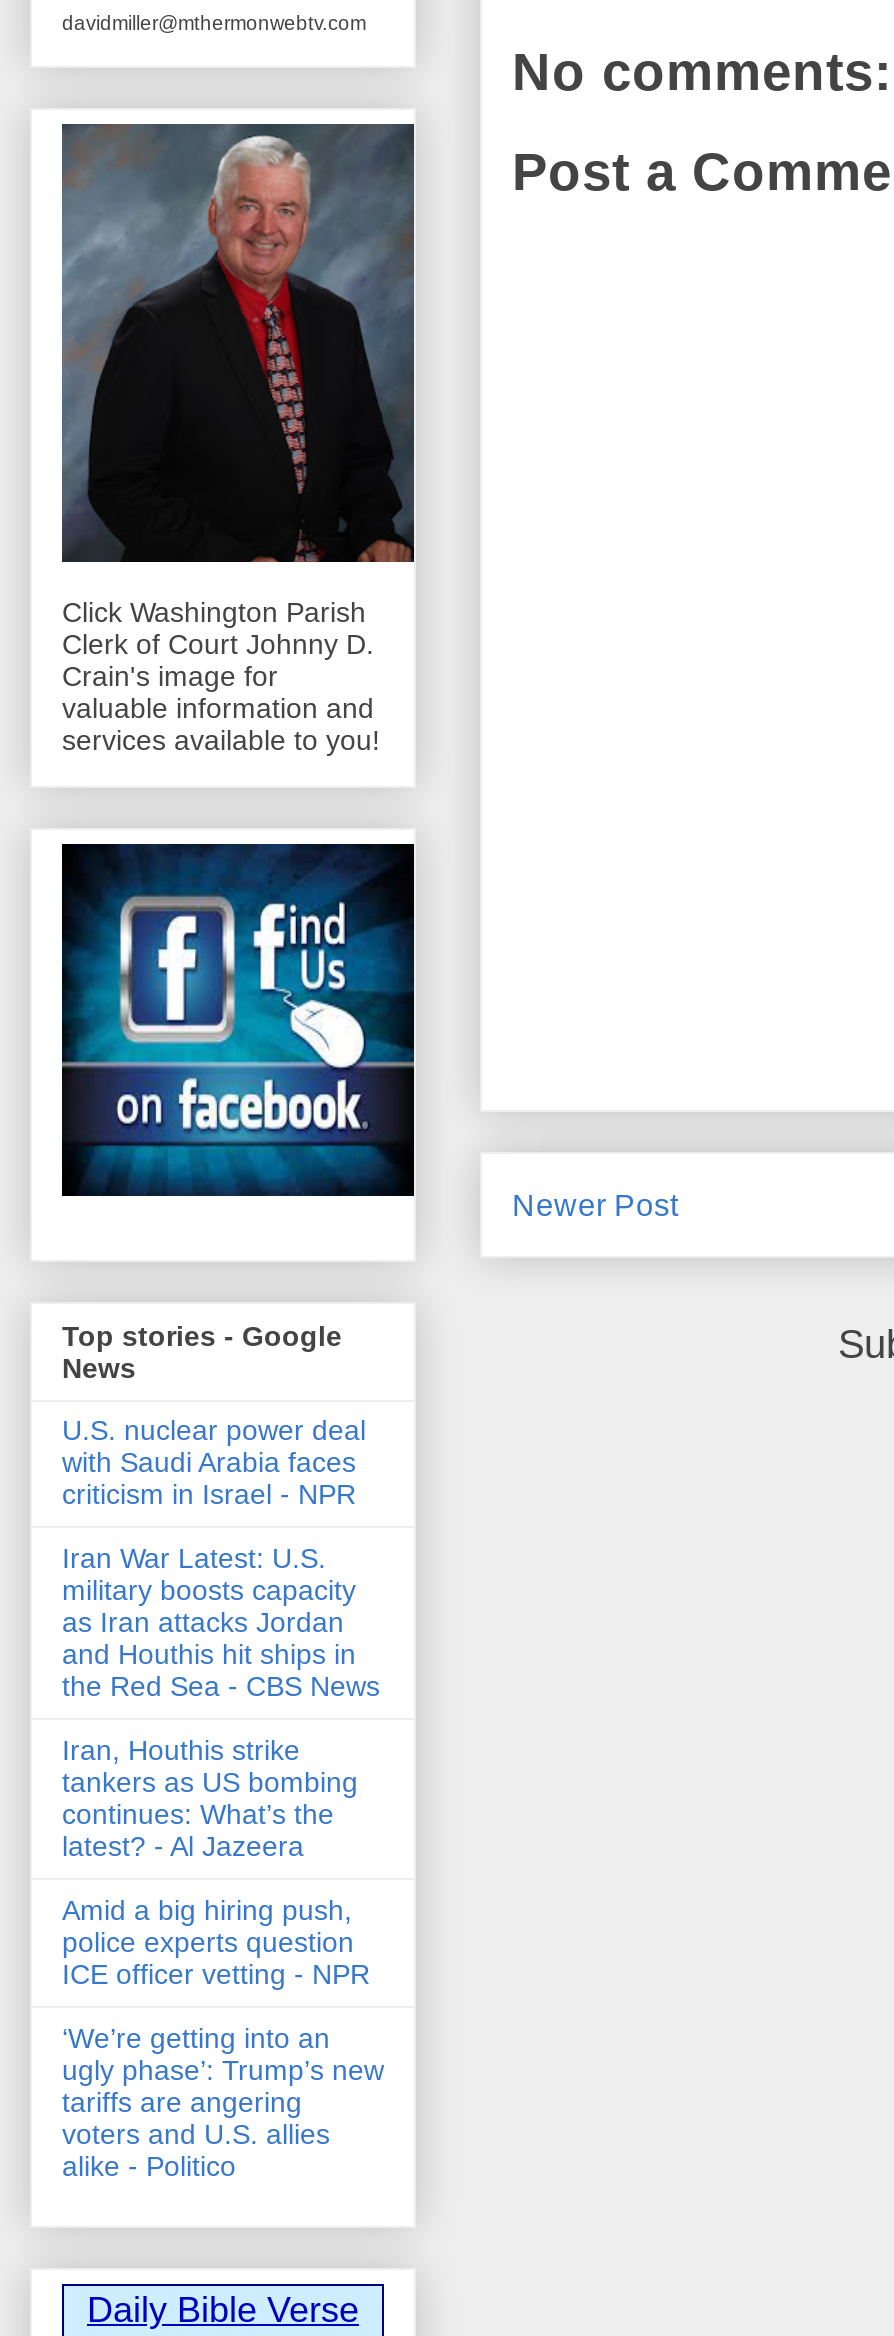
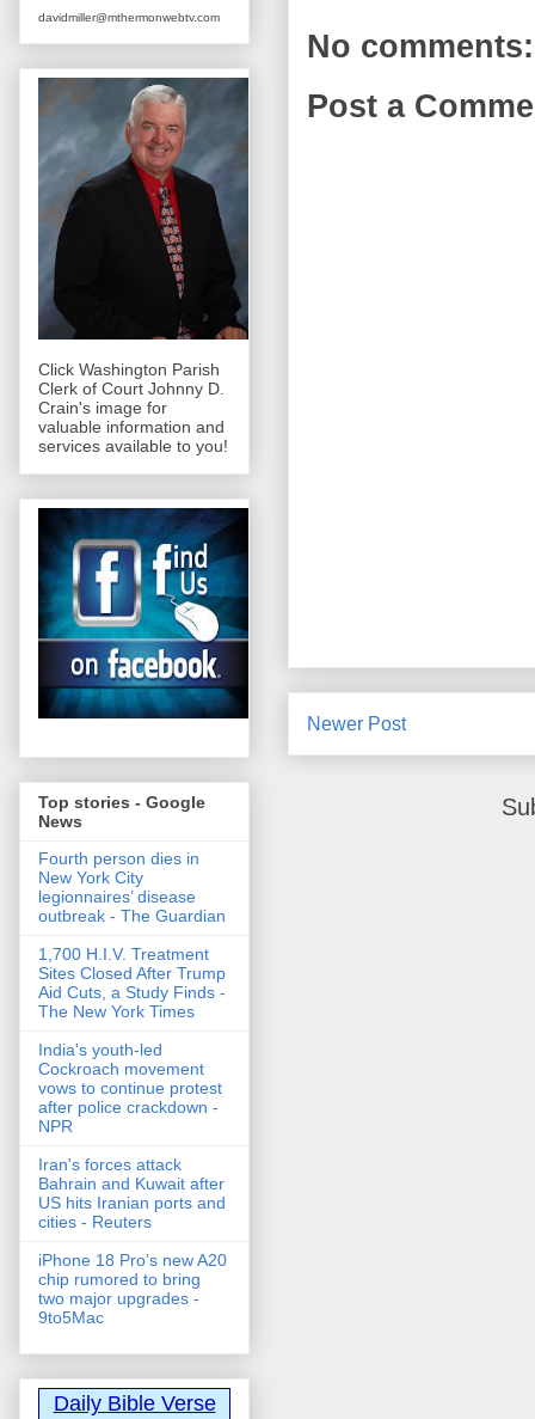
[62,1414,366,1510] U.S. nuclear power deal | with Saudi Arabia faces | criticism in Israel - NPR -> [38,849,226,925] Fourth person dies in | New York City | legionnaires’ disease | outbreak - The Guardian
[62,1542,380,1702] Iran War Latest: U.S. | military boosts capacity | as Iran attacks Jordan | and Houthis hit ships in | the Red Sea - CBS News -> [38,945,226,1021] 1,700 H.I.V. Treatment | Sites Closed After Trump | Aid Cuts, a Study Finds - | The New York Times
[62,1734,358,1862] Iran, Houthis strike | tankers as US bombing | continues: What’s the | latest? - Al Jazeera -> [38,1040,222,1136] India's youth-led | Cockroach movement | vows to continue protest | after police crackdown - | NPR
[62,1894,370,1990] Amid a big hiring push, | police experts question | ICE officer vetting - NPR -> [38,1155,226,1231] Iran's forces attack | Bahrain and Kuwait after | US hits Iranian ports and | cities - Reuters
[62,2022,384,2182] ‘We’re getting into an | ugly phase’: Trump’s new | tariffs are angering | voters and U.S. allies | alike - Politico -> [38,1251,227,1327] iPhone 18 Pro’s new A20 | chip rumored to bring | two major upgrades - | 9to5Mac

